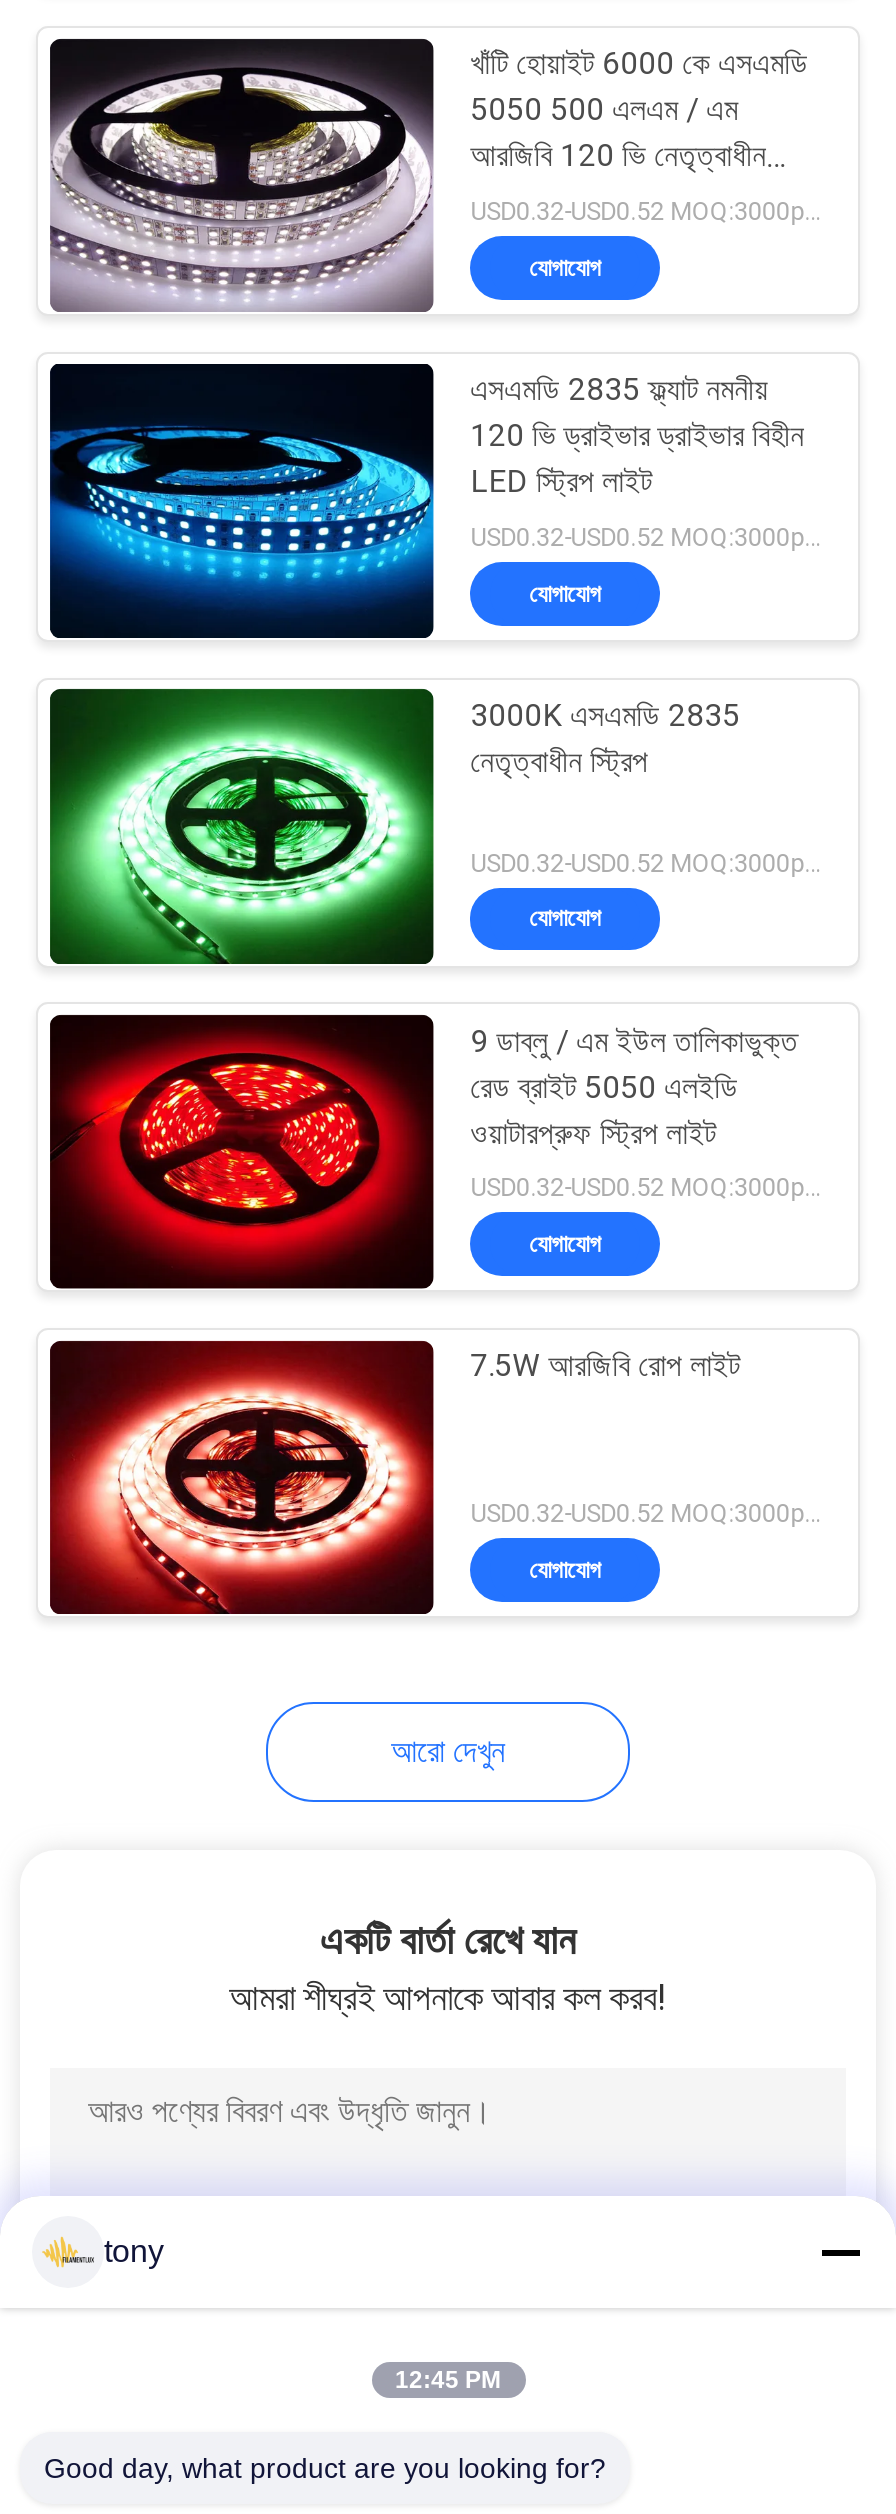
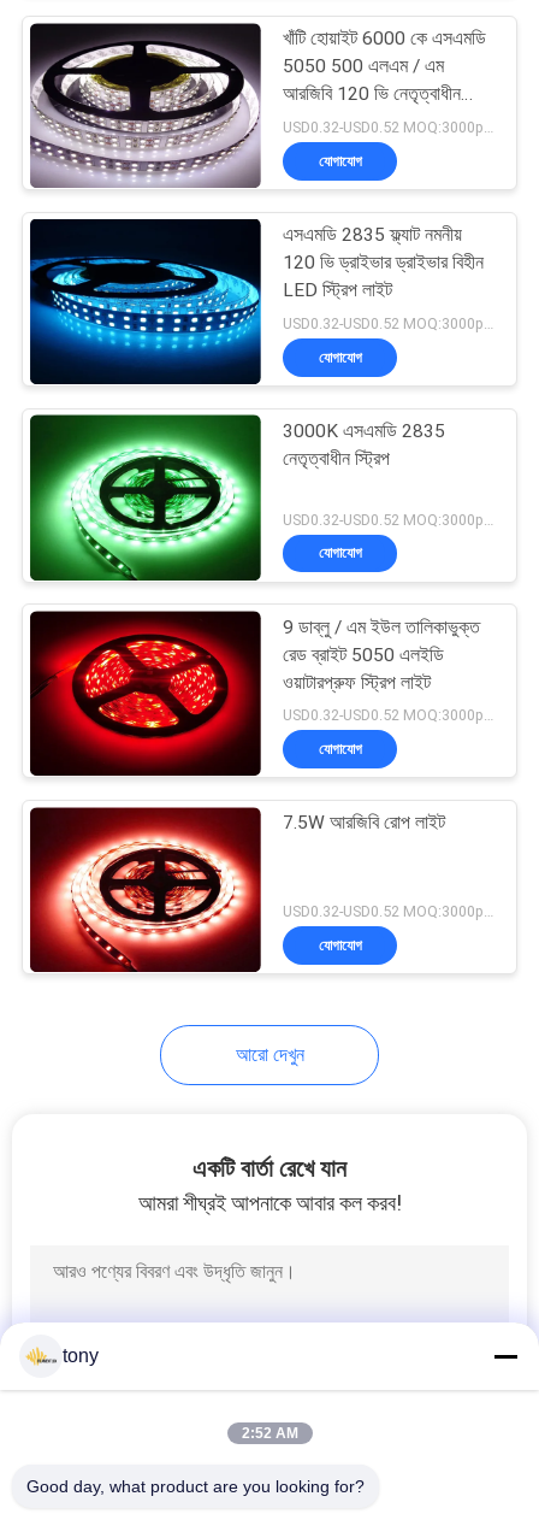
[395,2366,501,2394] 12:45 PM -> [241,1425,298,1442] 2:52 AM

